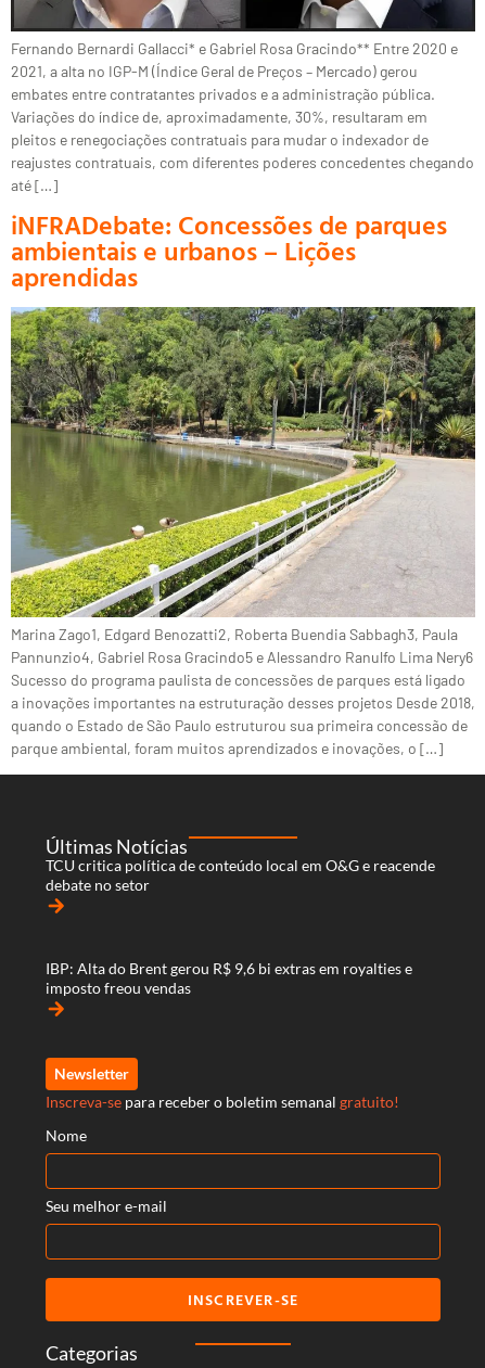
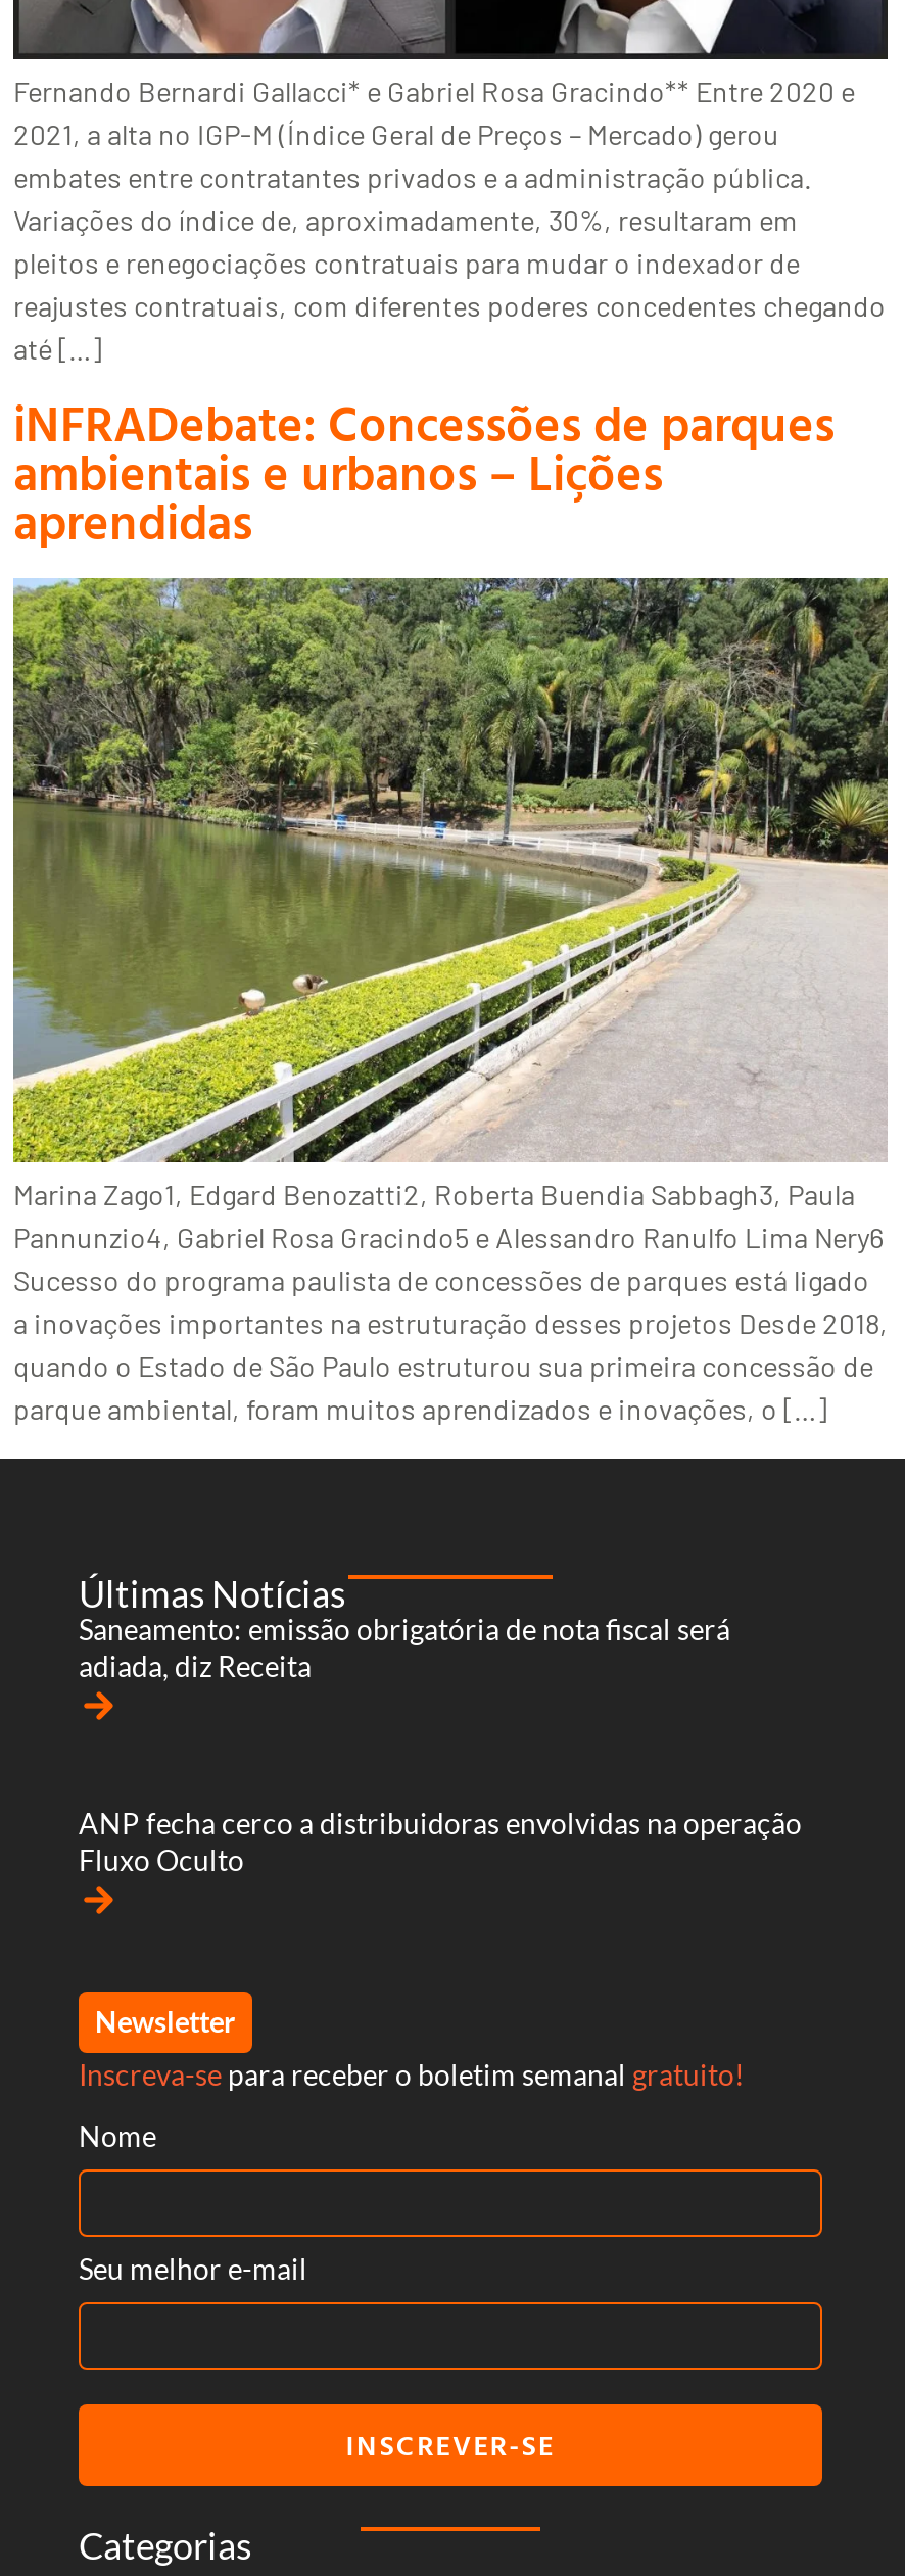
[46,856,435,894] TCU critica política de conteúdo local em O&G e reacende | debate no setor -> [79,1612,730,1683] Saneamento: emissão obrigatória de nota fiscal será | adiada, diz Receita
[46,959,412,997] IBP: Alta do Brent gerou R$ 9,6 bi extras em royalties e | imposto freou vendas -> [79,1806,802,1877] ANP fecha cerco a distribuidoras envolvidas na operação | Fluxo Oculto

